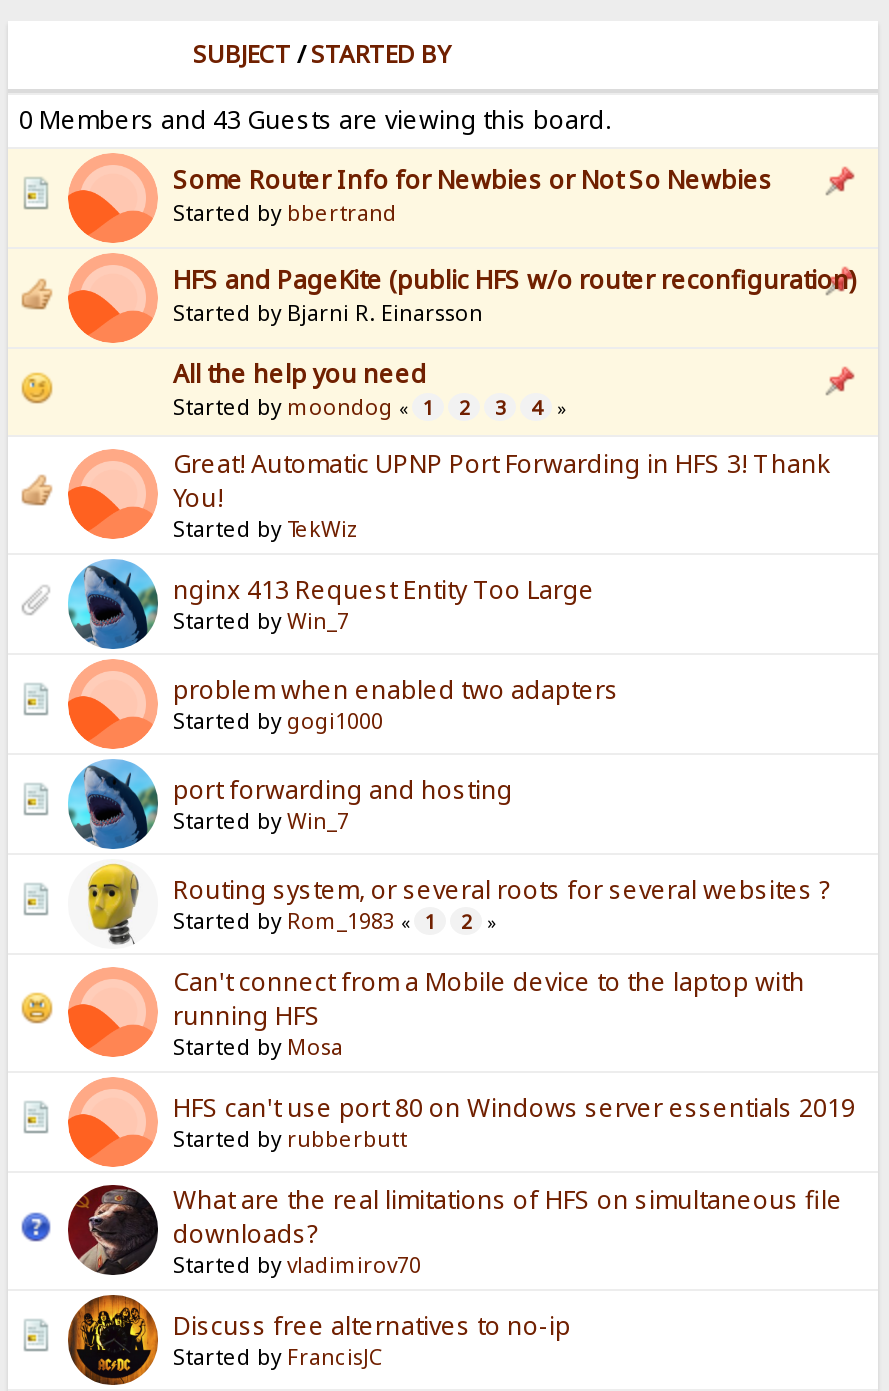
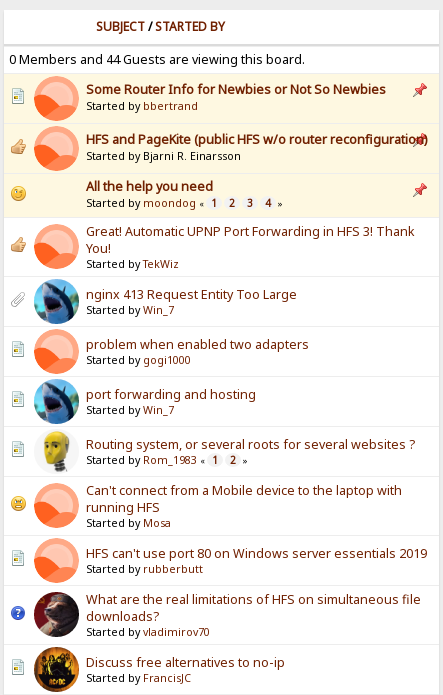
[19,104,611,138] 0 Members and 43 Guests are viewing this board. -> [9,51,305,68] 0 Members and 44 Guests are viewing this board.

